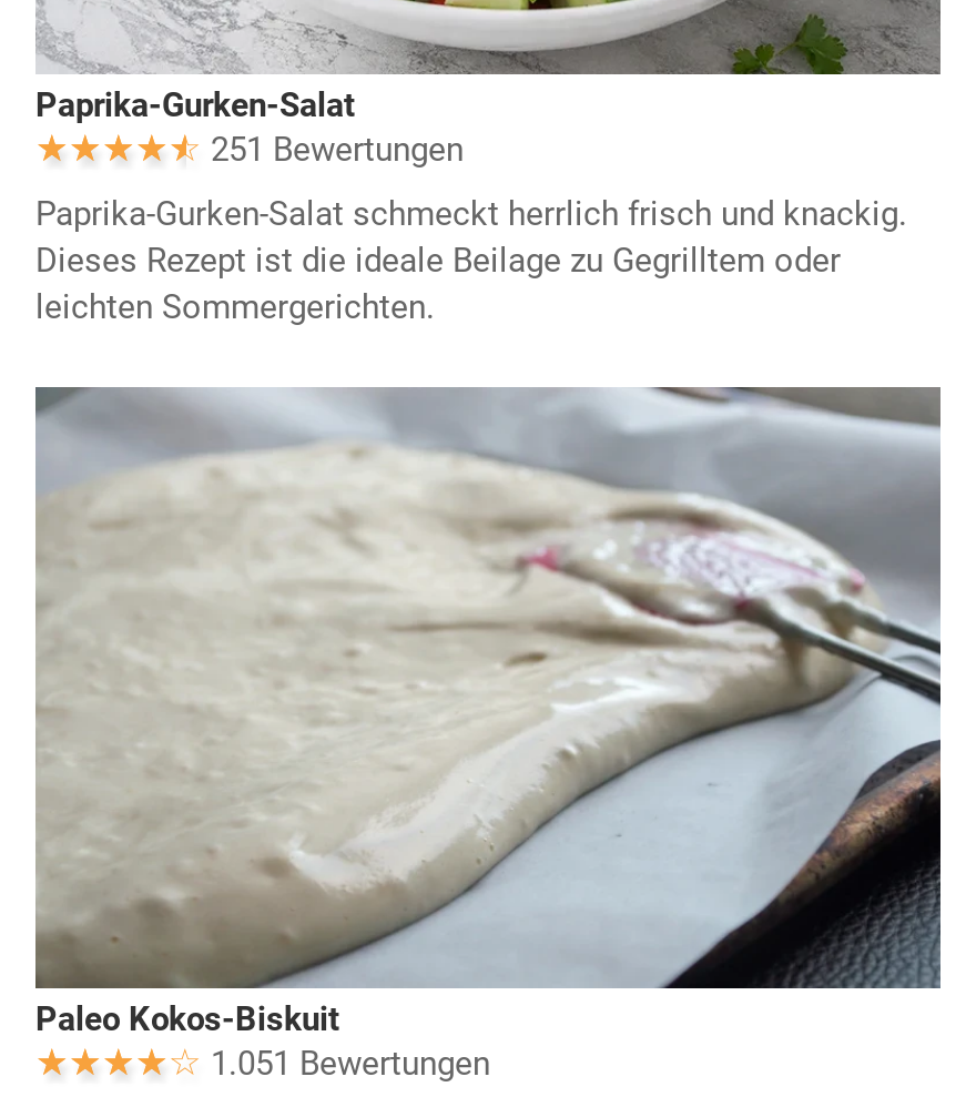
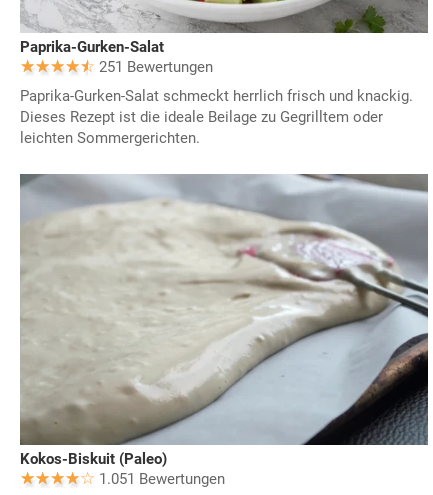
[35,1000,339,1040] Paleo Kokos-Biskuit -> [20,450,167,468] Kokos-Biskuit (Paleo)

